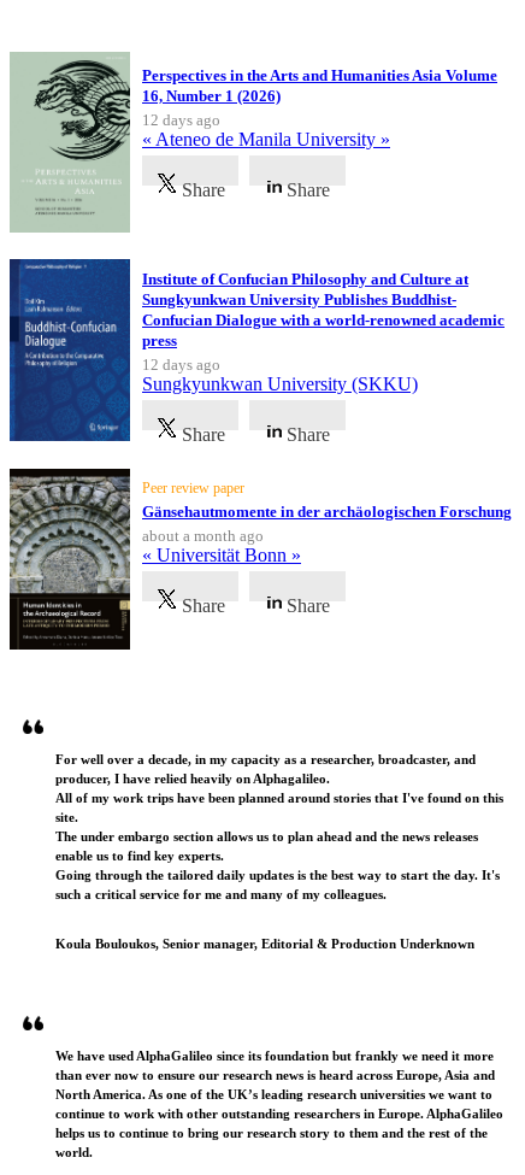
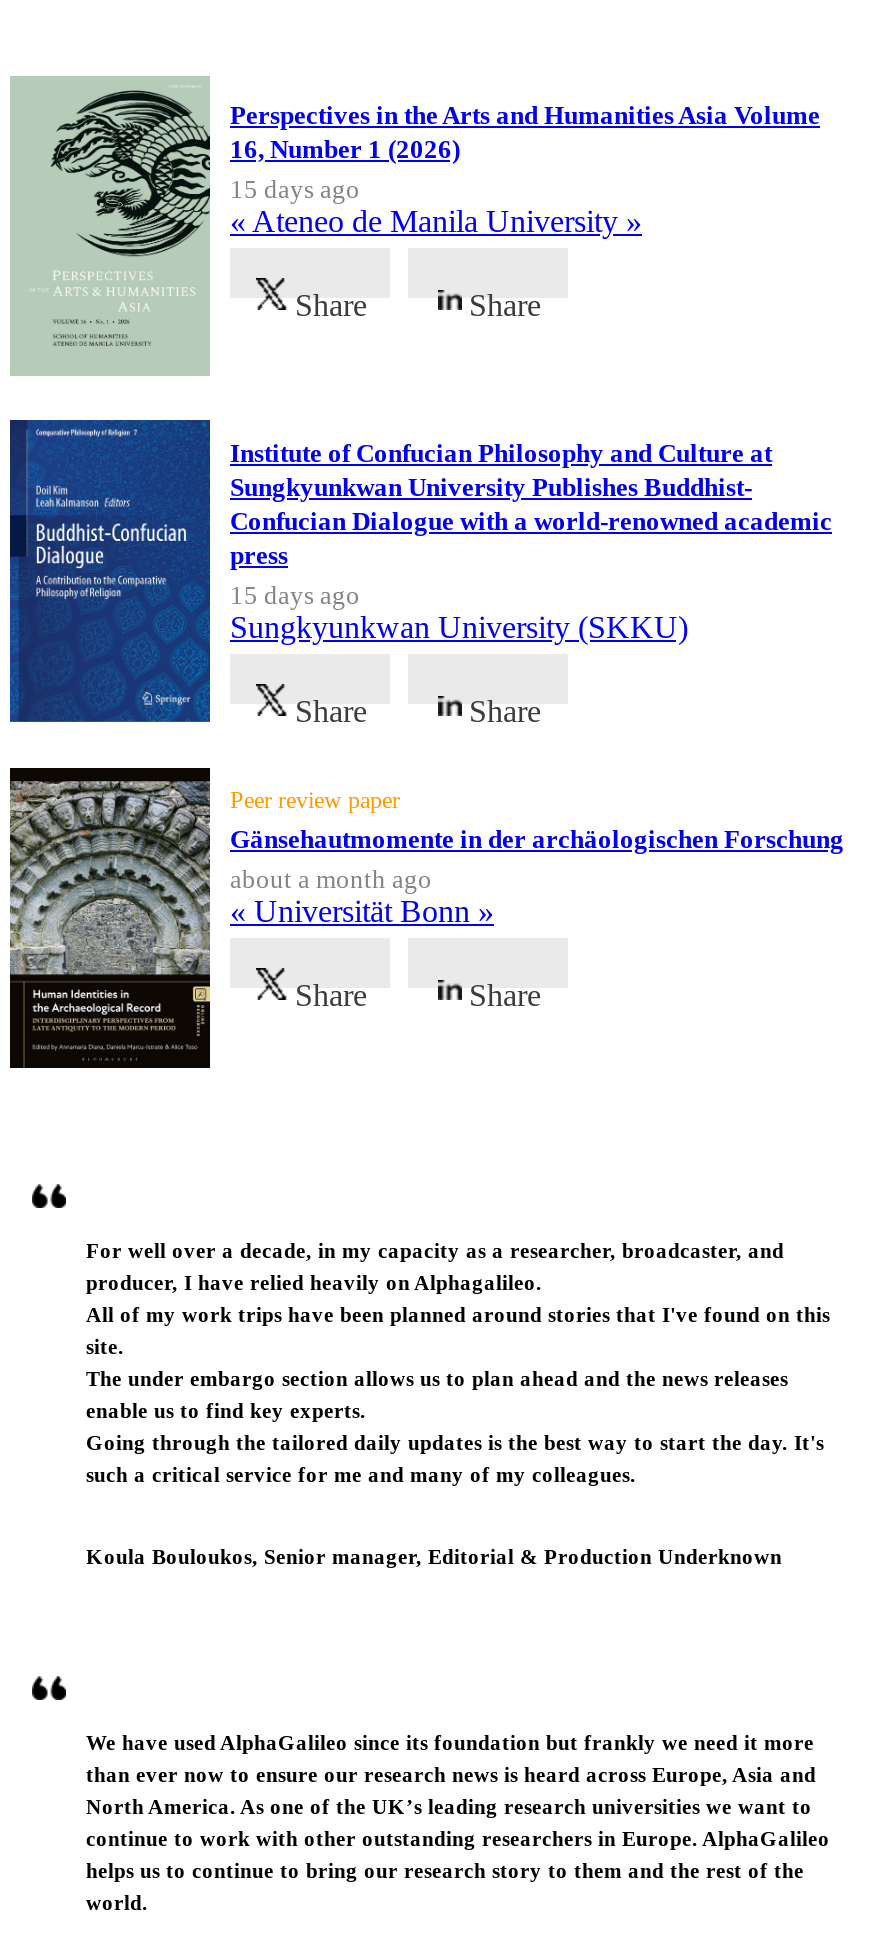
[142,111,220,129] 12 days ago -> [230,174,360,204] 15 days ago
[142,356,220,374] 12 days ago -> [230,580,360,610] 15 days ago

